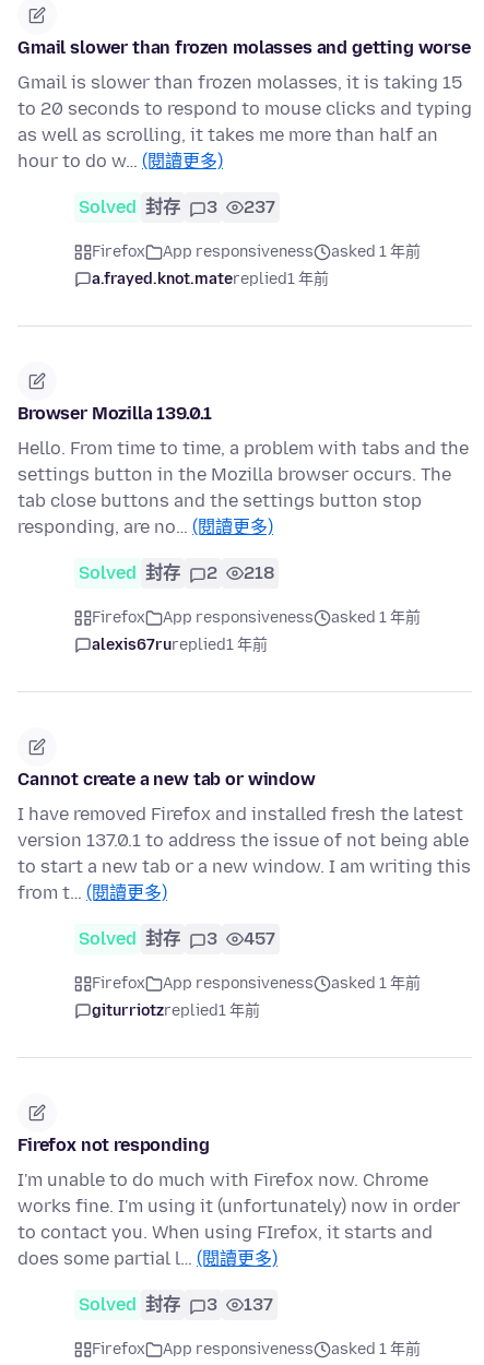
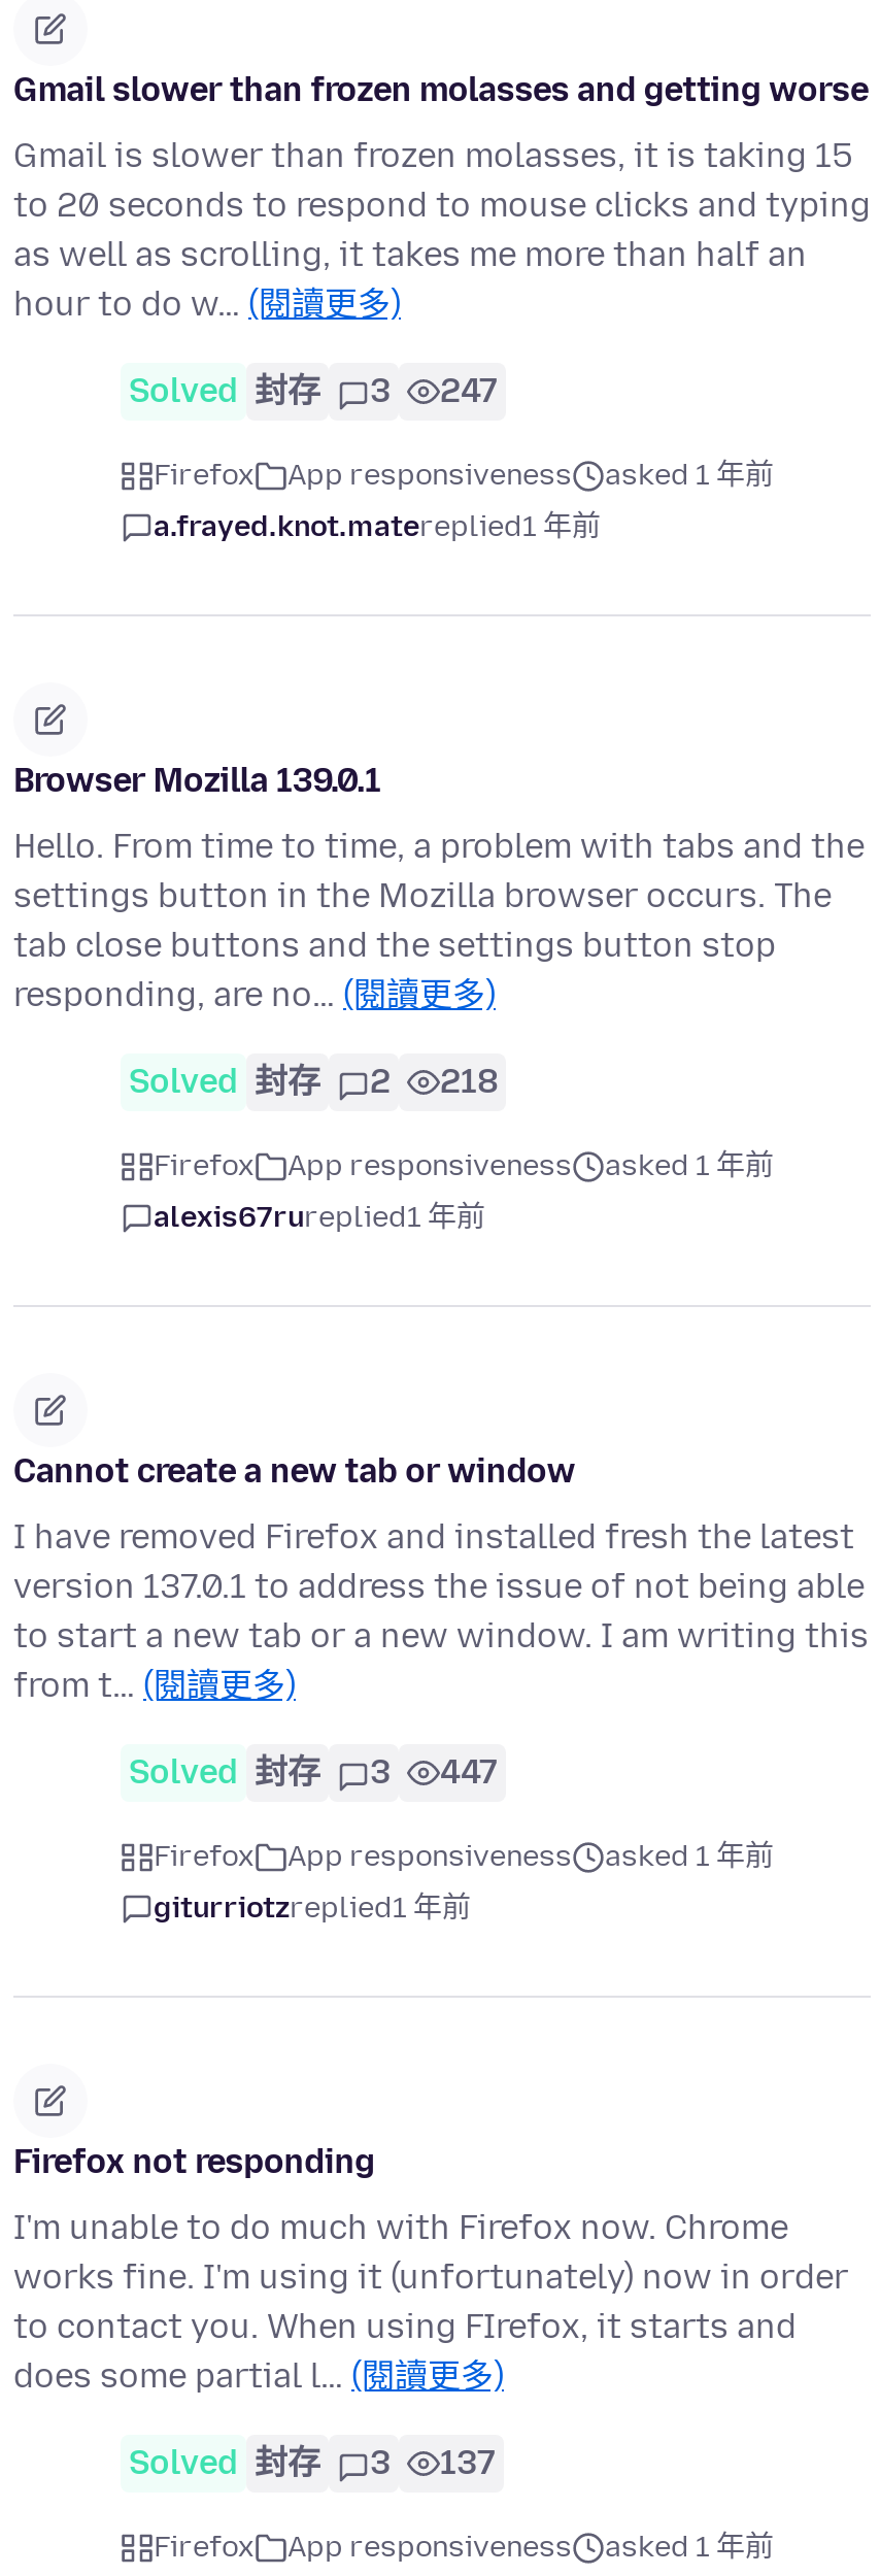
[79,197,275,218] Solved 封存 3 237 -> [129,372,498,411] Solved 封存 3 247
[79,929,275,949] Solved 封存 3 457 -> [129,1753,498,1793] Solved 封存 3 447

